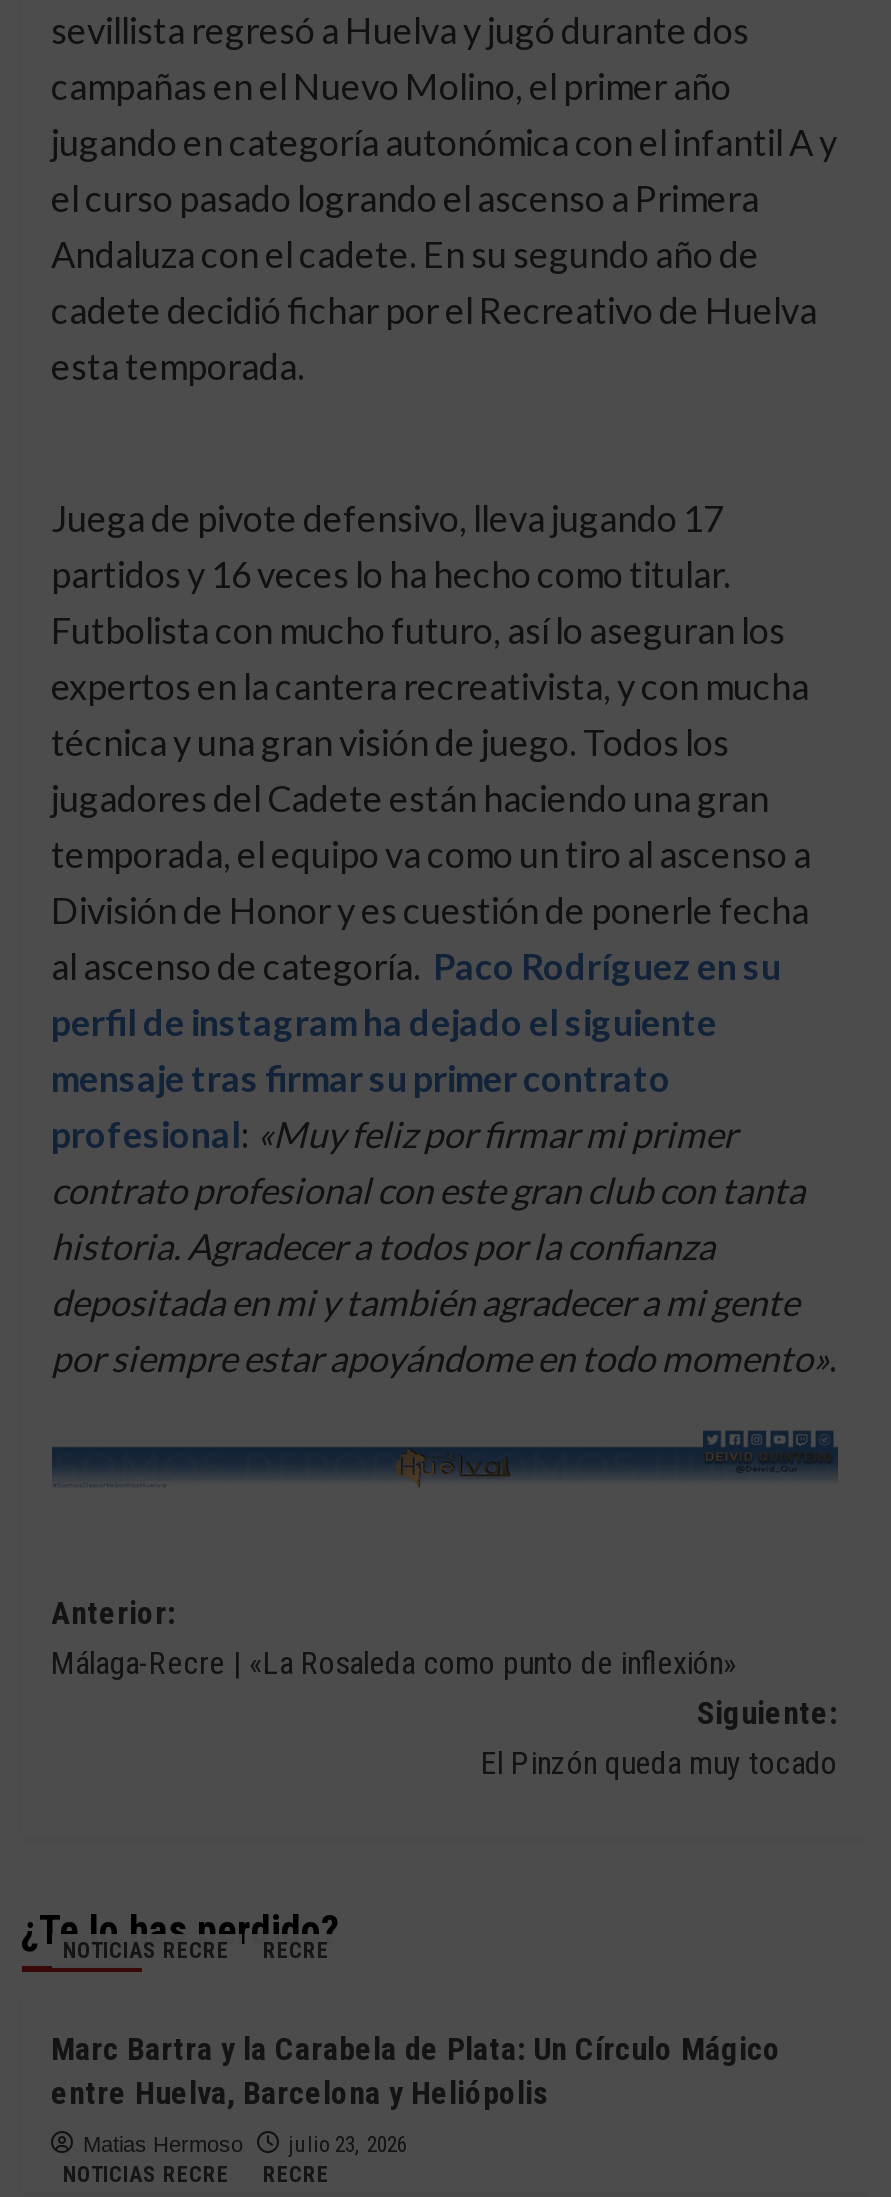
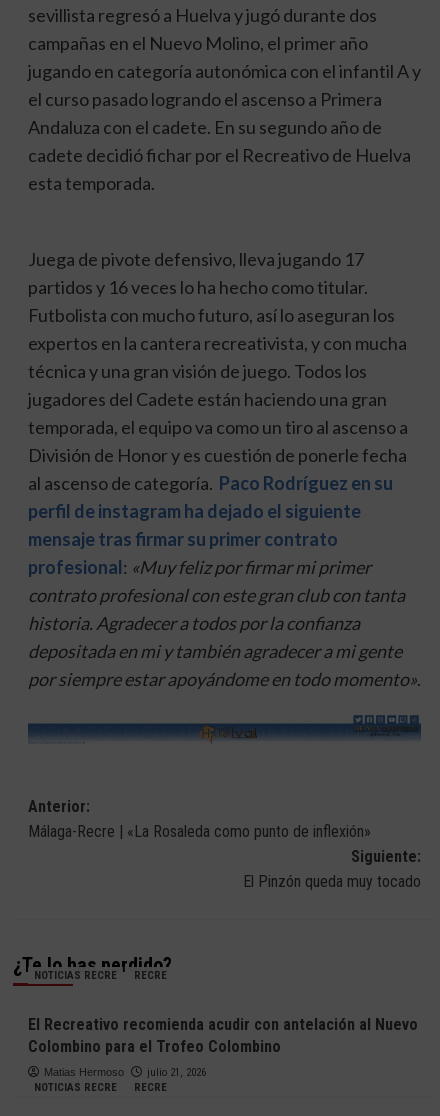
[51,2030,781,2112] Marc Bartra y la Carabela de Plata: Un Círculo Mágico | entre Huelva, Barcelona y Heliópolis -> [27,1015,417,1056] El Recreativo recomienda acudir con antelación al Nuevo | Colombino para el Trofeo Colombino
[83,2132,407,2158] Matias Hermoso julio 23, 2026 -> [43,1066,205,1079] Matias Hermoso julio 21, 2026

